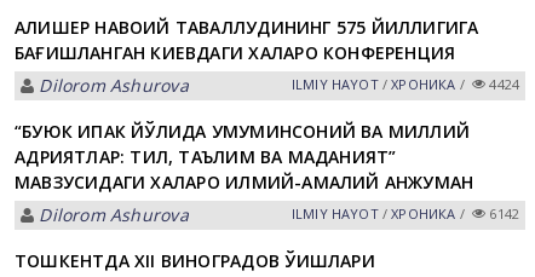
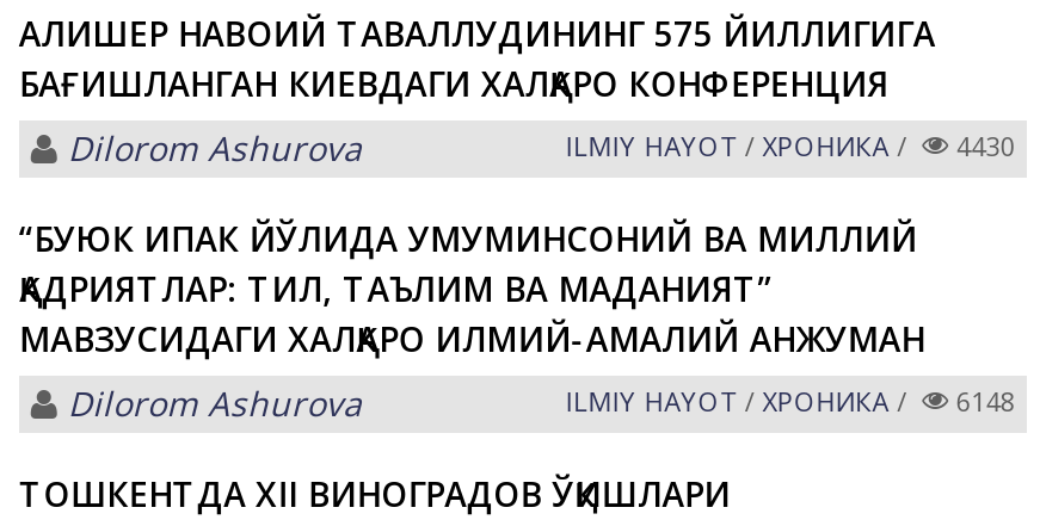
[292,75,519,93] ILMIY HАYOT / ХРОНИКА / 4424 -> [566,128,1015,163] ILMIY HАYOT / ХРОНИКА / 4430
[292,204,519,223] ILMIY HАYOT / ХРОНИКА / 6142 -> [566,383,1015,419] ILMIY HАYOT / ХРОНИКА / 6148

